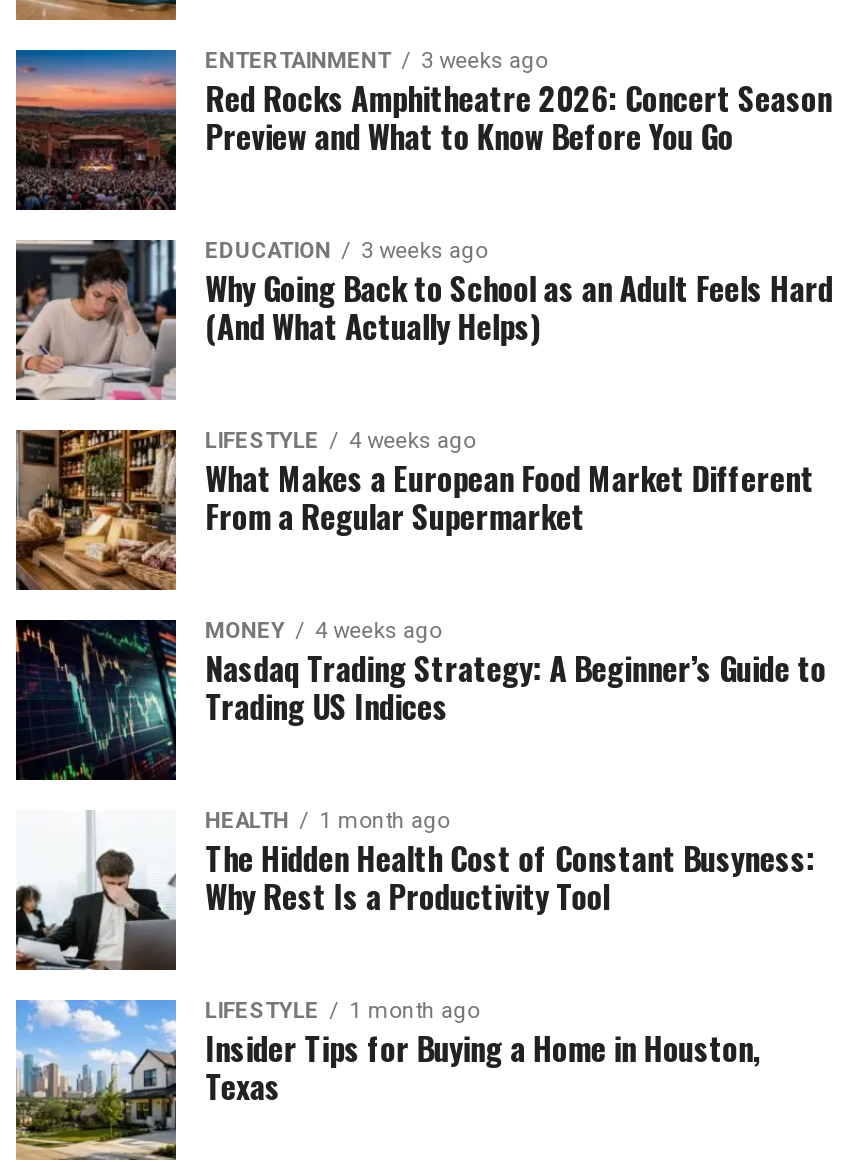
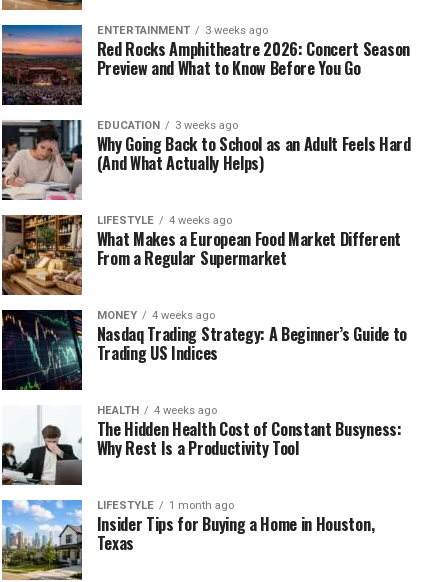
[205,808,449,834] HEALTH 1 month ago -> [97,404,217,417] HEALTH 4 weeks ago

